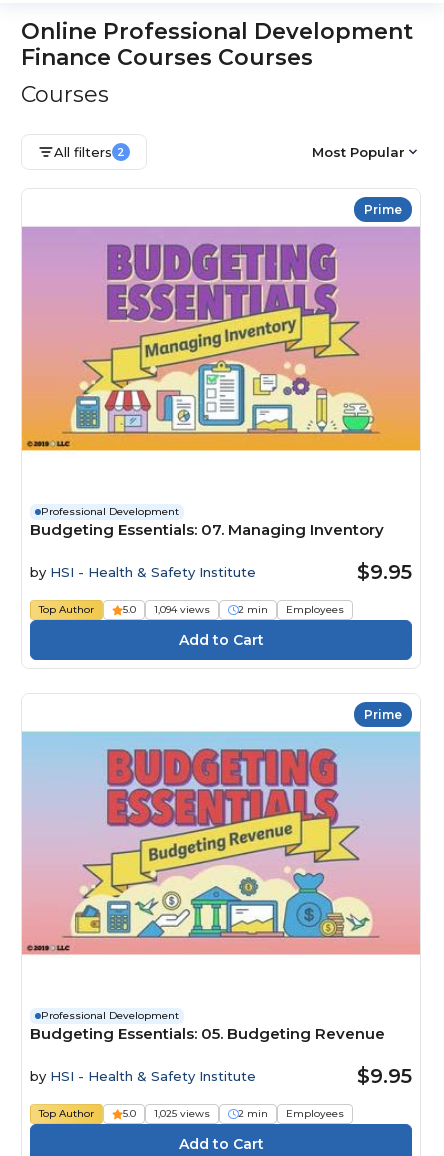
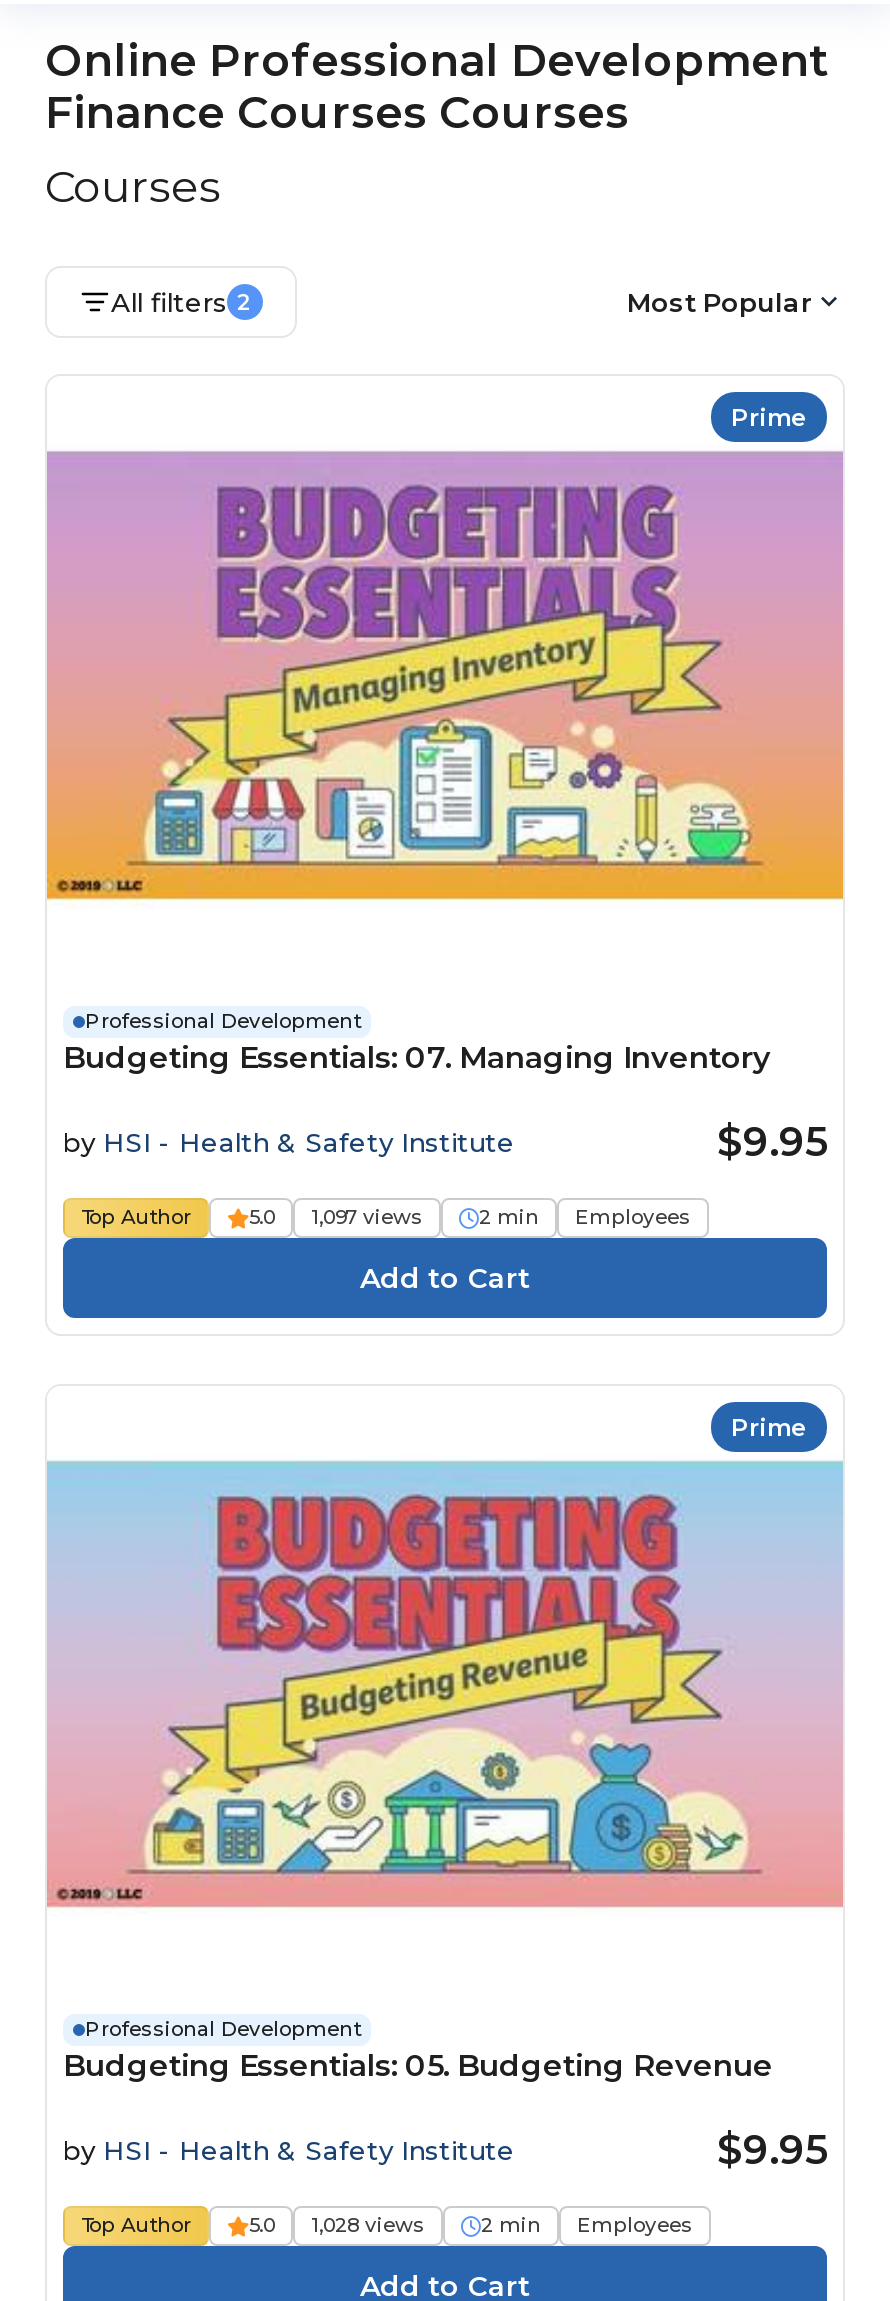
[123,602,210,615] 5.0 1,094 views -> [249,1203,423,1229] 5.0 1,097 views
[123,1107,210,1120] 5.0 1,025 views -> [249,2212,425,2238] 5.0 1,028 views

